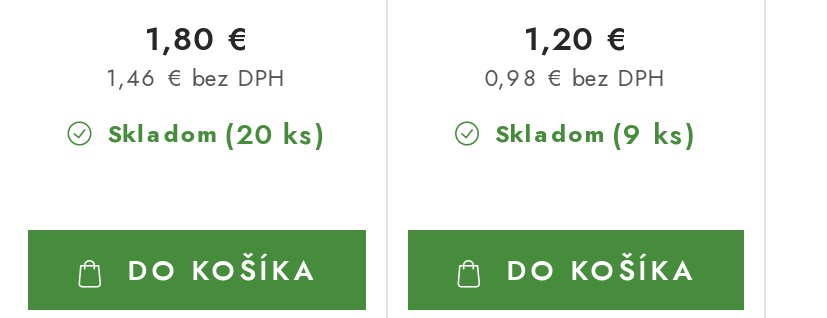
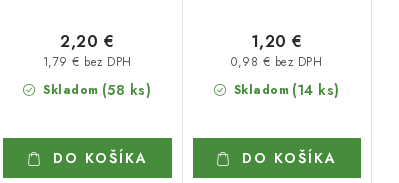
[144,15,248,61] 1,80 € -> [60,30,114,53] 2,20 €
[106,63,286,95] 1,46 € bez DPH -> [43,54,132,70] 1,79 € bez DPH
[98,114,326,154] Skladom (20 ks) -> [39,79,151,99] Skladom (58 ks)
[486,114,696,154] Skladom (9 ks) -> [229,79,340,99] Skladom (14 ks)

